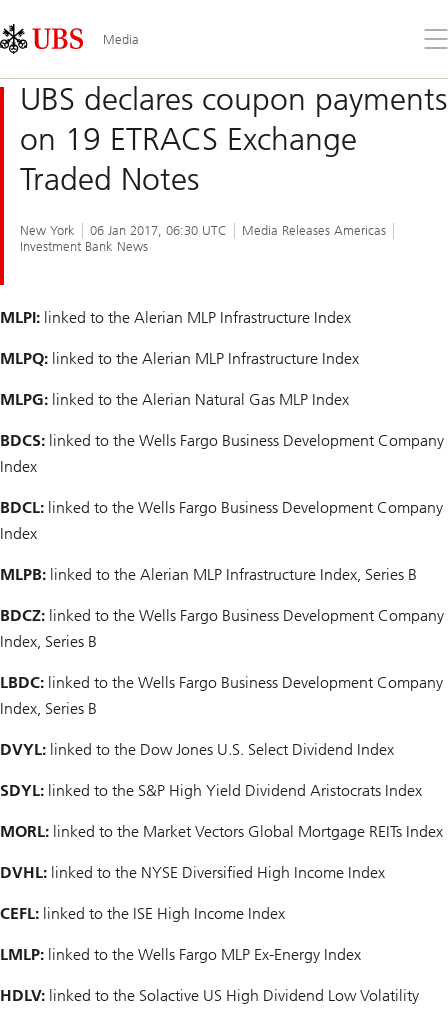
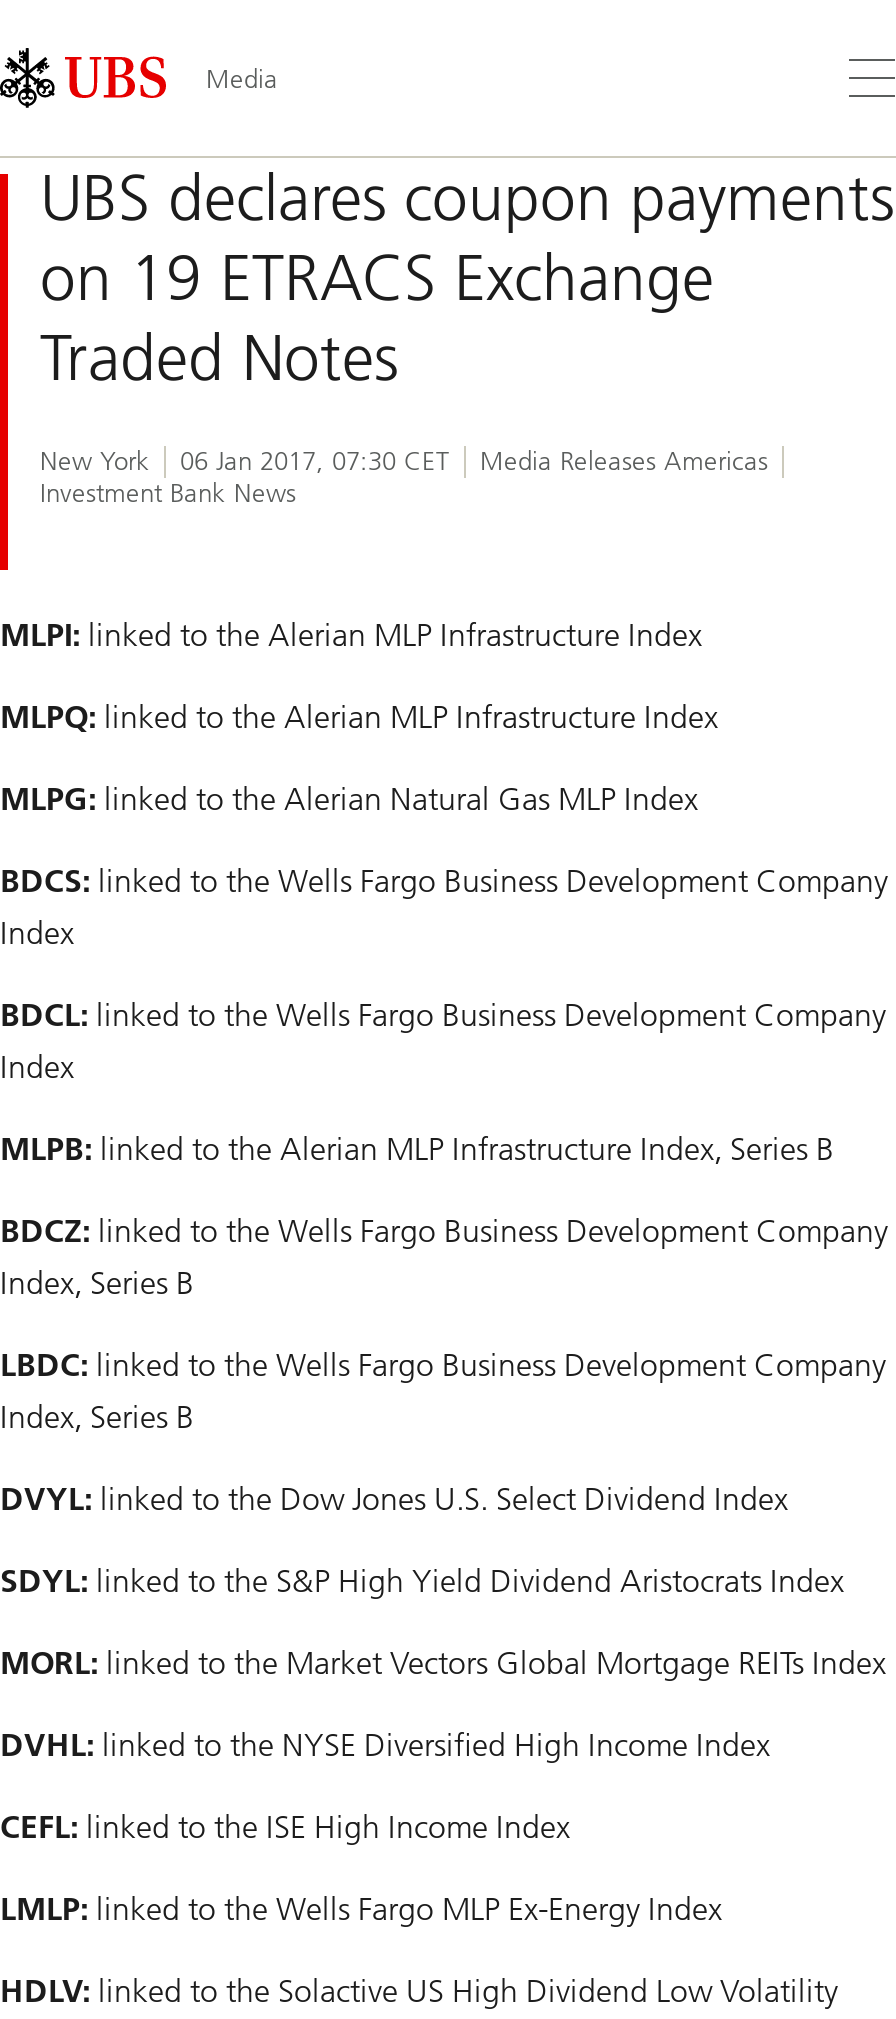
[20,223,386,238] New York 06 Jan 2017, 06:30 UTC Media Releases Americas -> [40,446,768,476] New York 06 Jan 2017, 07:30 CET Media Releases Americas

